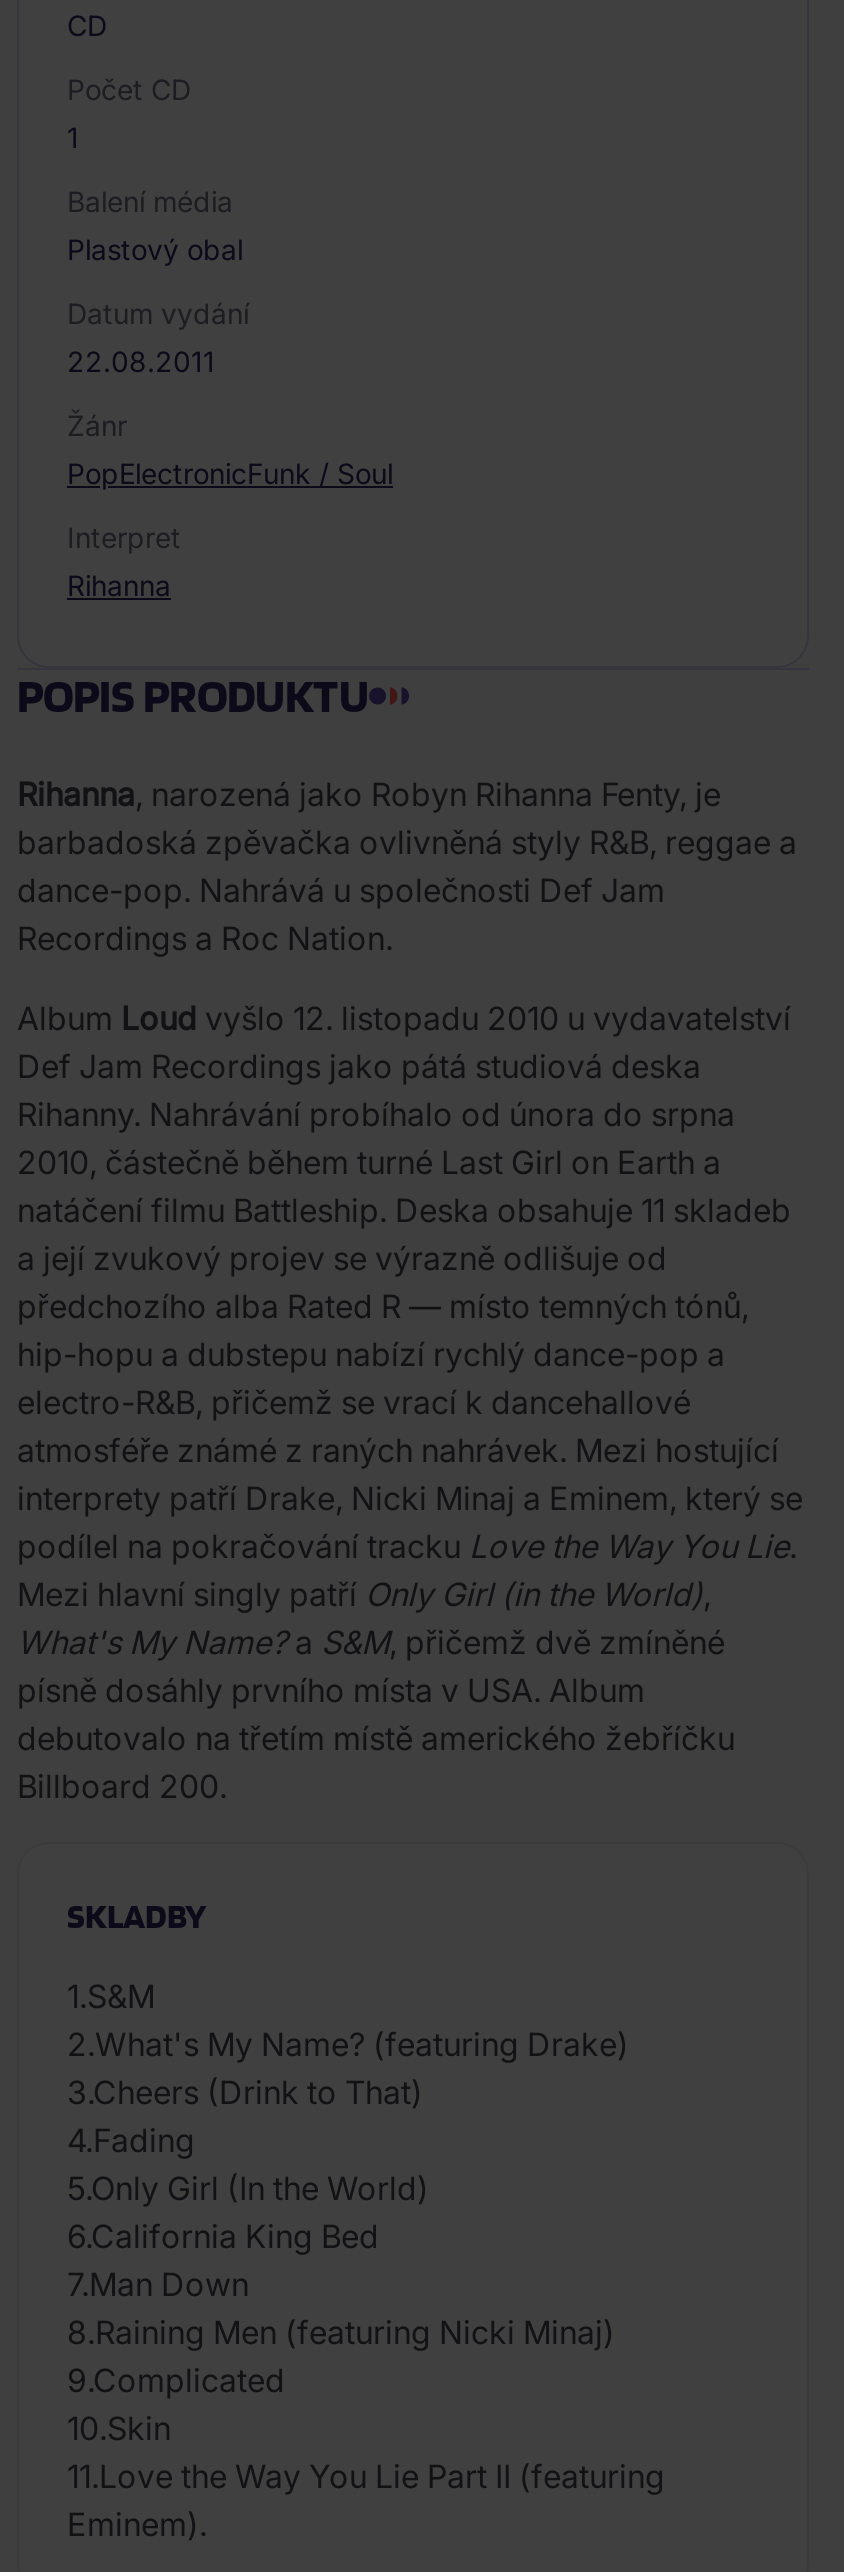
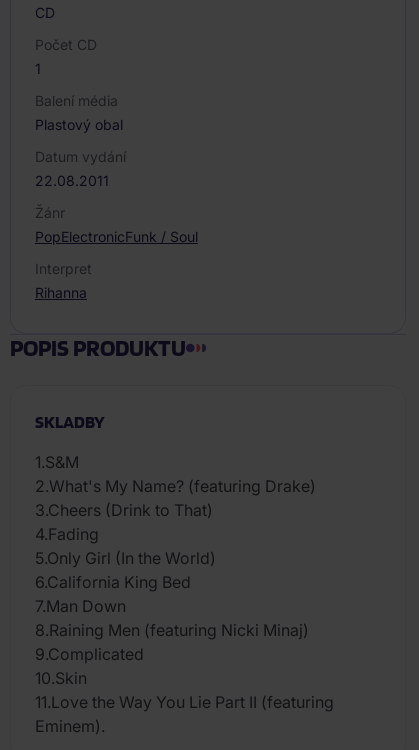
[17,774,803,1806] Rihanna, narozená jako Robyn Rihanna Fenty, je | barbadoská zpěvačka ovlivněná styly R&B, reggae a | dance-pop. Nahrává u společnosti Def Jam | Recordings a Roc Nation. | Album Loud vyšlo 12. listopadu 2010 u vydavatelství | Def Jam Recordings jako pátá studiová deska | Rihanny. Nahrávání probíhalo od února do srpna | 2010, částečně během turné Last Girl on Earth a | natáčení filmu Battleship. Deska obsahuje 11 skladeb | a její zvukový projev se výrazně odlišuje od | předchozího alba Rated R — místo temných tónů, | hip-hopu a dubstepu nabízí rychlý dance-pop a | electro-R&B, přičemž se vrací k dancehallové | atmosféře známé z raných nahrávek. Mezi hostující | interprety patří Drake, Nicki Minaj a Eminem, který se | podílel na pokračování tracku Love the Way You Lie. | Mezi hlavní singly patří Only Girl (in the World), | What's My Name?a S&M, přičemž dvě zmíněné | písně dosáhly prvního místa v USA. Album | debutovalo na třetím místě amerického žebříčku | Billboard 200. -> none

